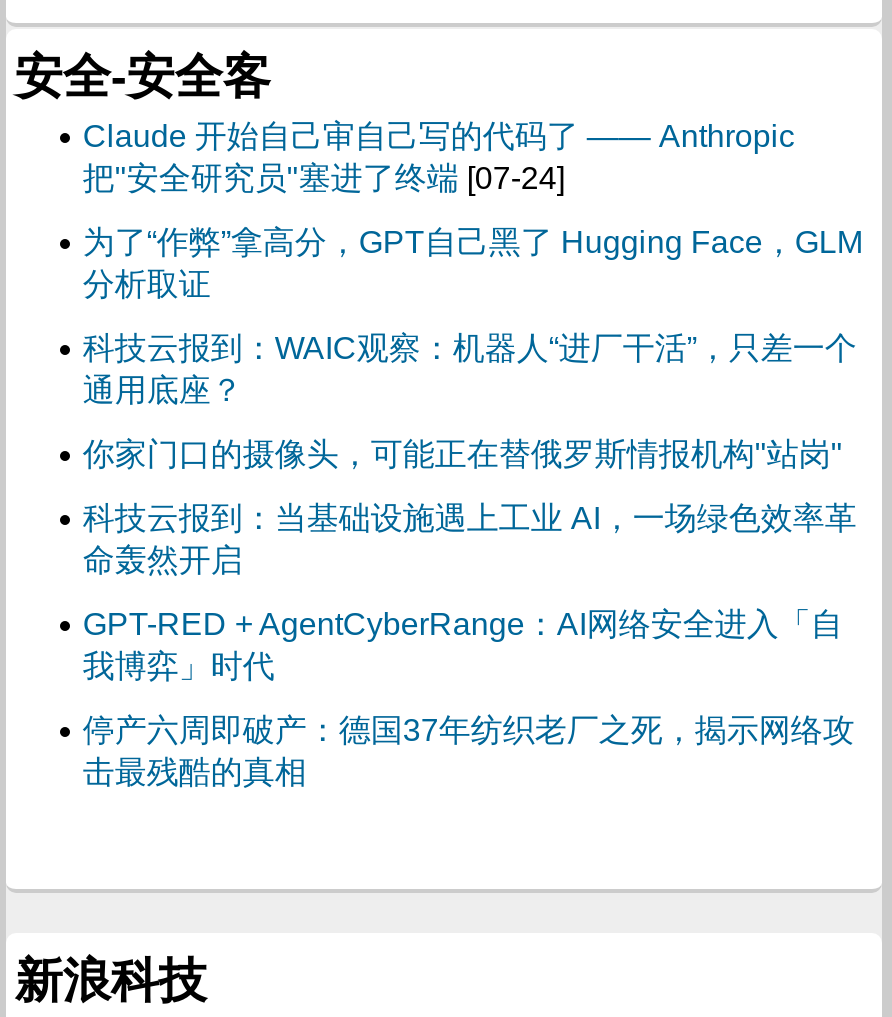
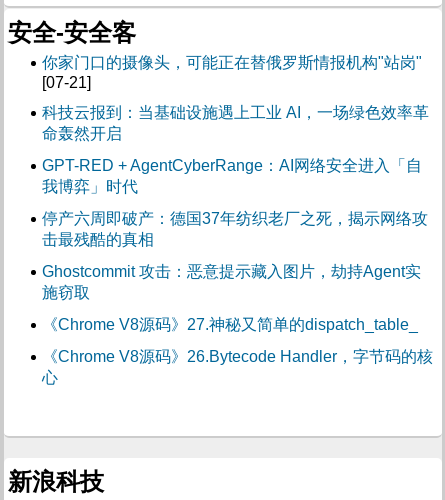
[83,120,863,408] Claude 开始自己审自己写的代码了 —— Anthropic | 把"安全研究员"塞进了终端[07-24] | 为了“作弊”拿高分，GPT自己黑了 Hugging Face，GLM | 分析取证 | 科技云报到：WAIC观察：机器人“进厂干活”，只差一个 | 通用底座？ -> none
moved [83,438,843,472] -> [42,54,422,71]: 你家门口的摄像头，可能正在替俄罗斯情报机构"站岗"
none -> [42,74,91,91] [07-21]
moved [83,502,857,790] -> [42,104,429,248]: 科技云报到：当基础设施遇上工业 AI，一场绿色效率革 | 命轰然开启 | GPT-RED + AgentCyberRange：AI网络安全进入「自 | 我博弈」时代 | 停产六周即破产：德国37年纺织老厂之死，揭示网络攻 | 击最残酷的真相
none -> [42,263,433,386] Ghostcommit 攻击：恶意提示藏入图片，劫持Agent实 | 施窃取 | 《Chrome V8源码》27.神秘又简单的dispatch_table_ | 《Chrome V8源码》26.Bytecode Handler，字节码的核 | 心

